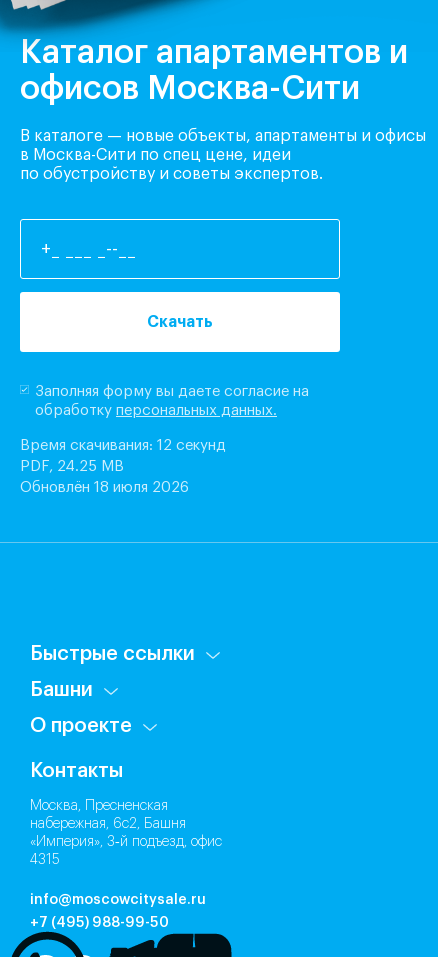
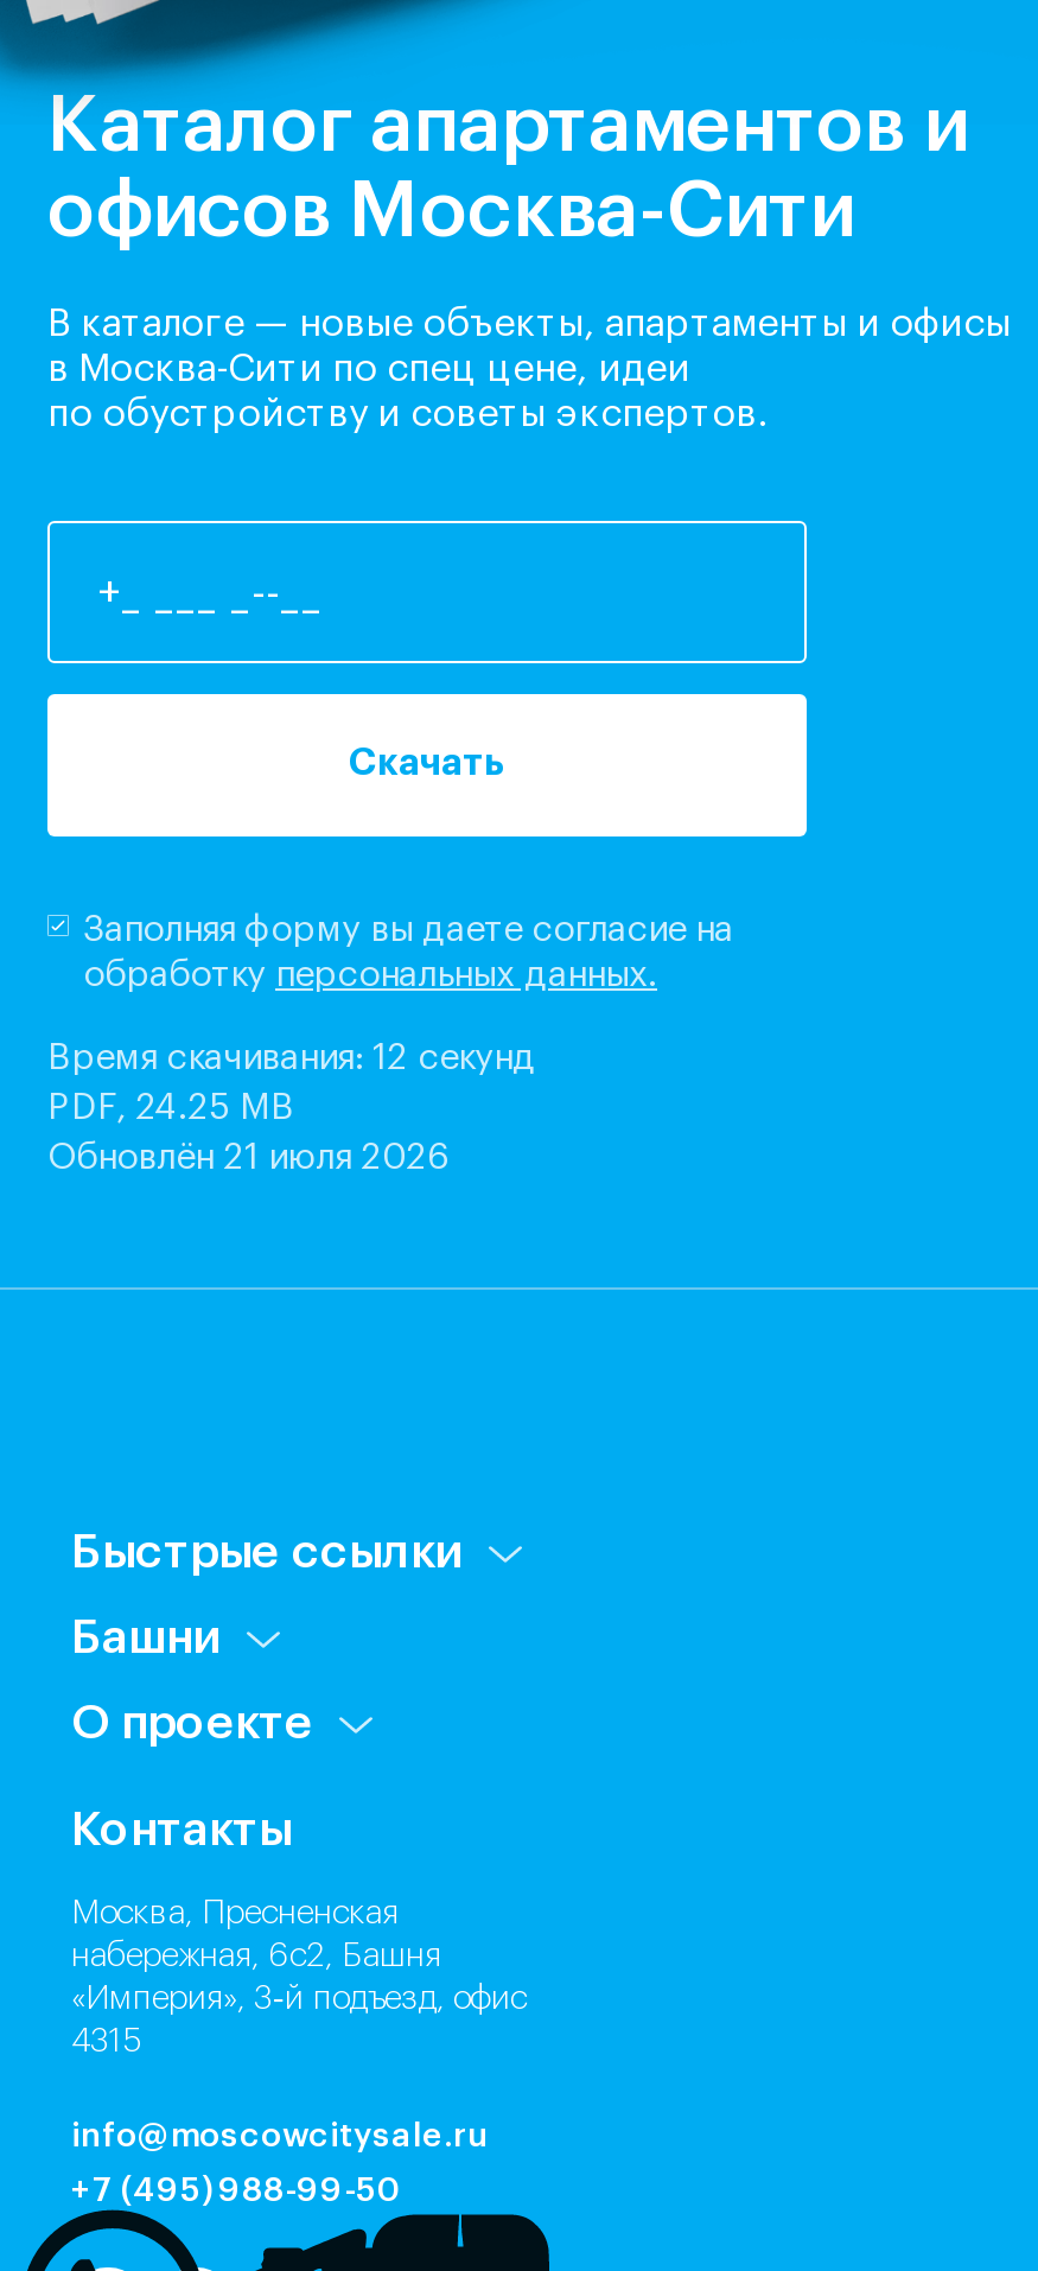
[20,480,189,495] Обновлён 18 июля 2026 -> [47,1140,448,1176] Обновлён 21 июля 2026

